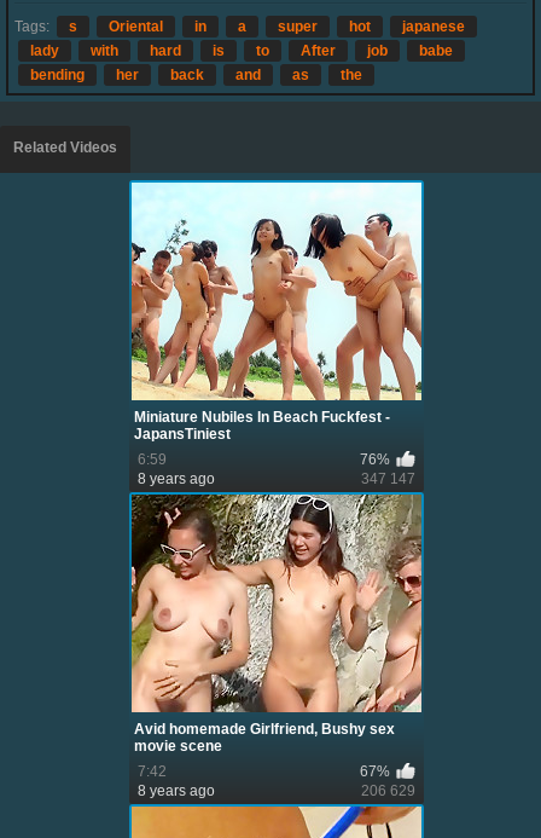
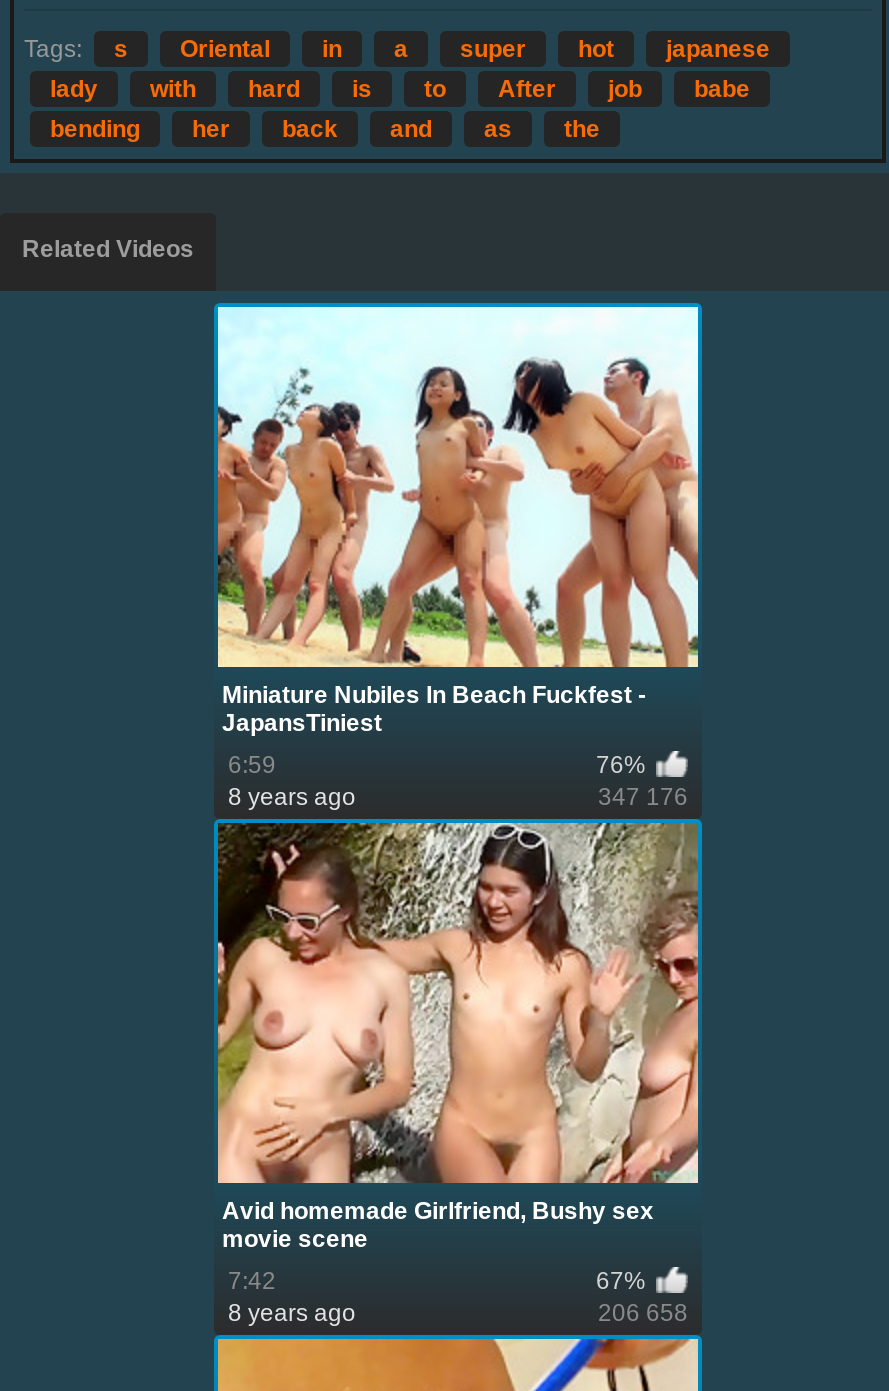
[361,470,415,487] 347 147 -> [598,783,688,811] 347 176
[361,782,415,799] 206 629 -> [598,1299,688,1327] 206 658

